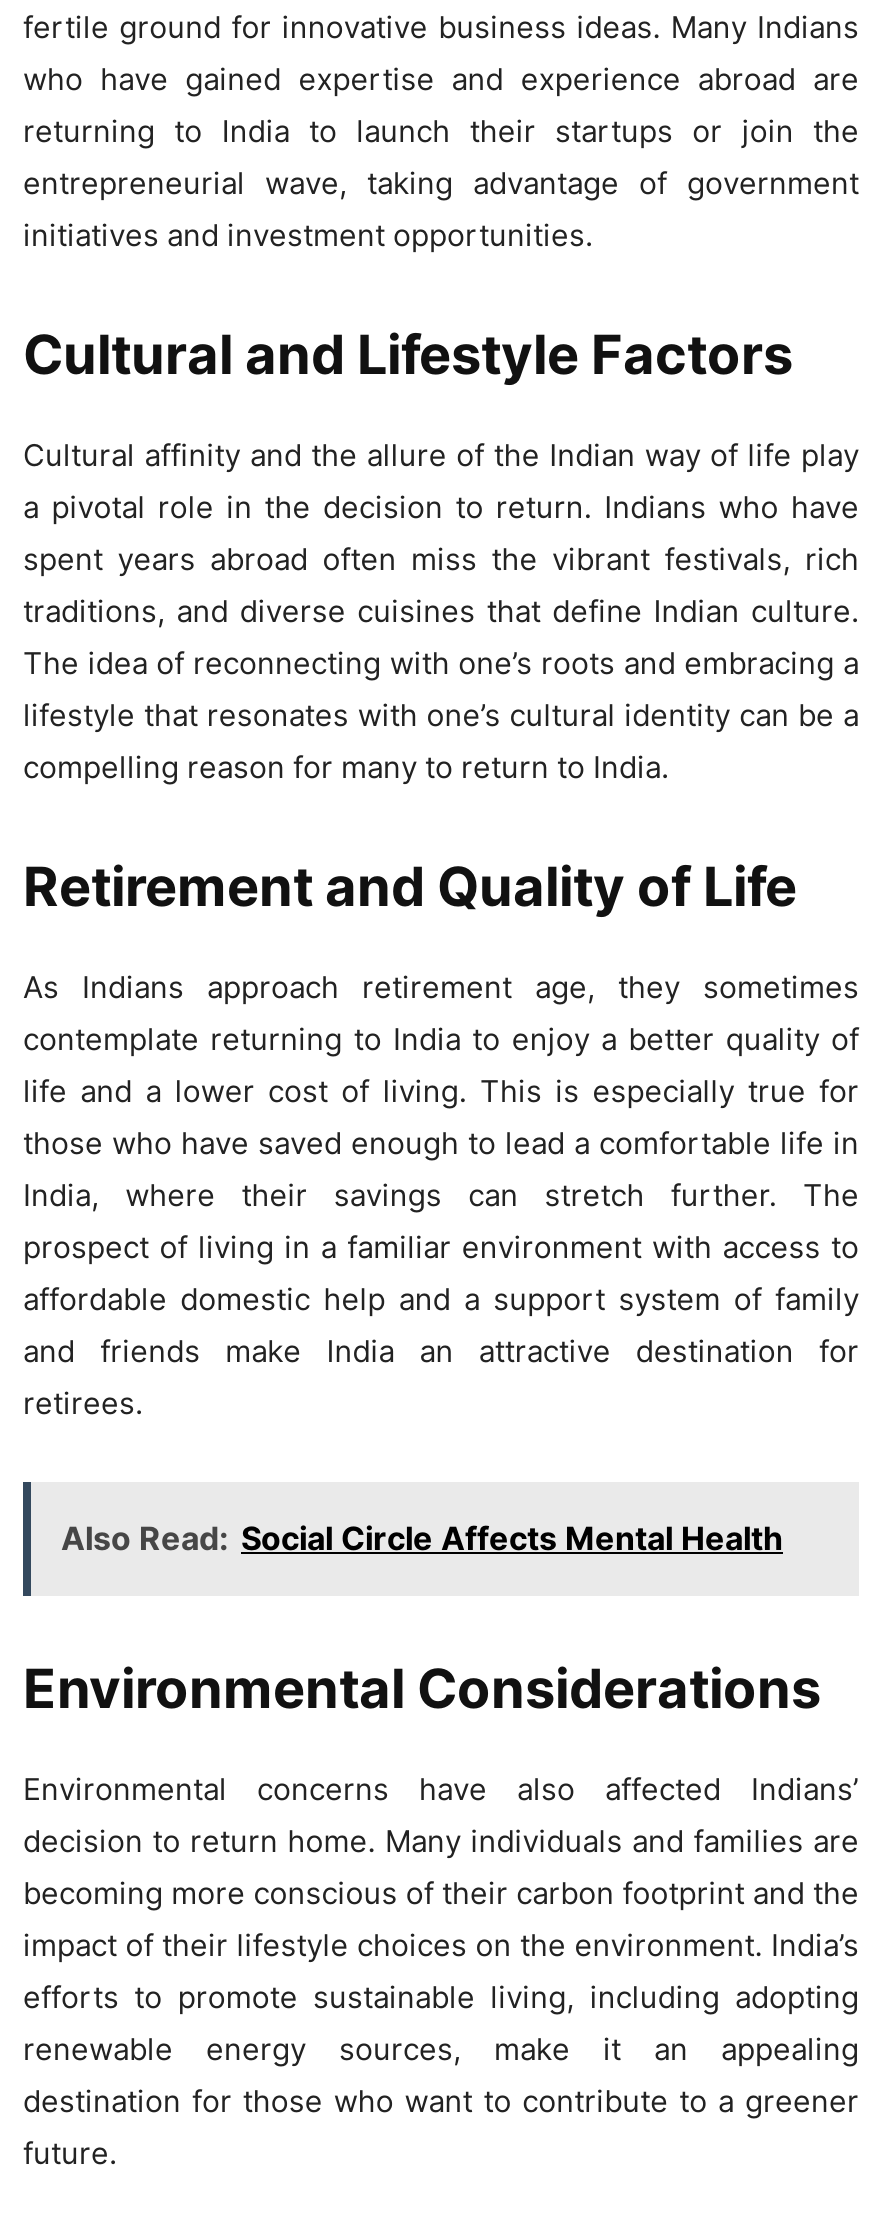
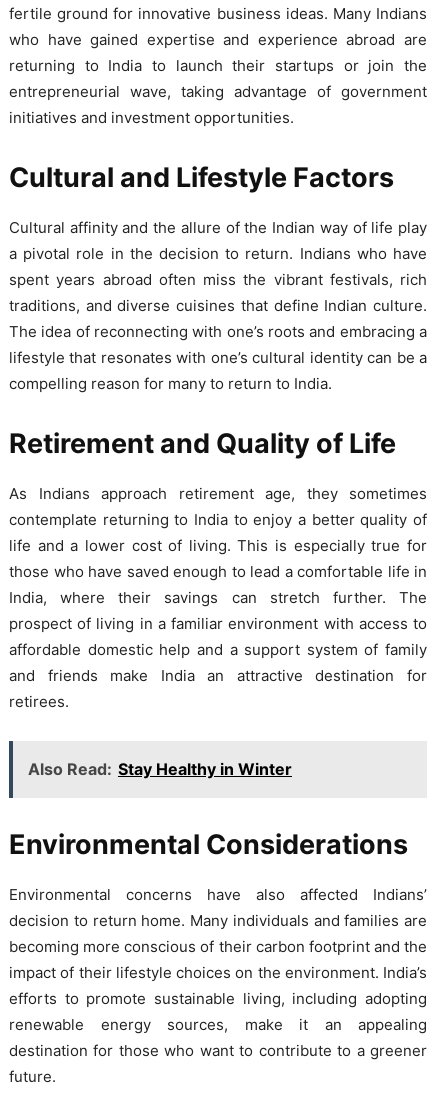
[61,1518,783,1558] Also Read: Social Circle Affects Mental Health -> [28,759,292,779] Also Read: Stay Healthy in Winter

